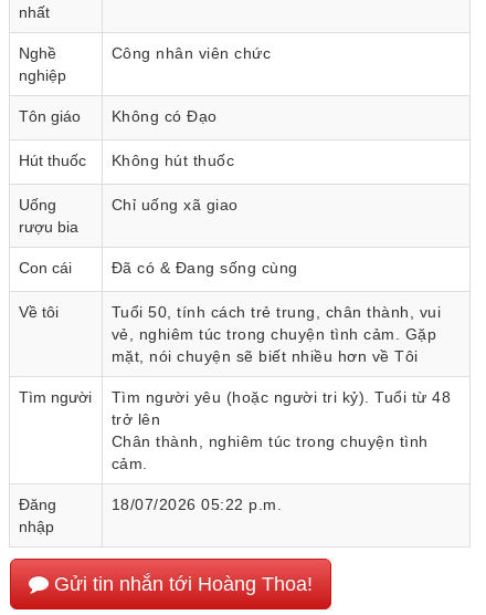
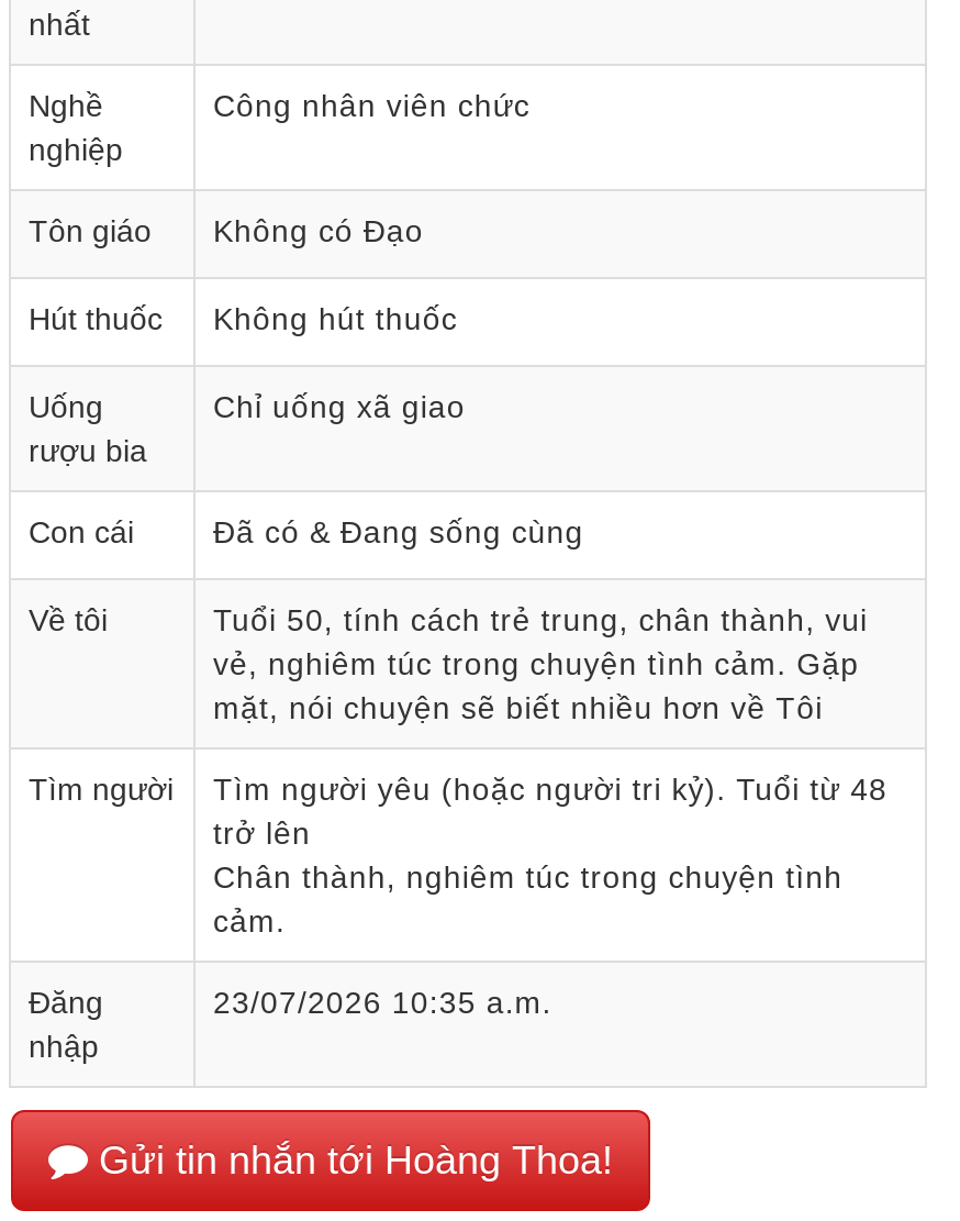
[112,495,282,513] 18/07/2026 05:22 p.m. -> [213,984,552,1019] 23/07/2026 10:35 a.m.

